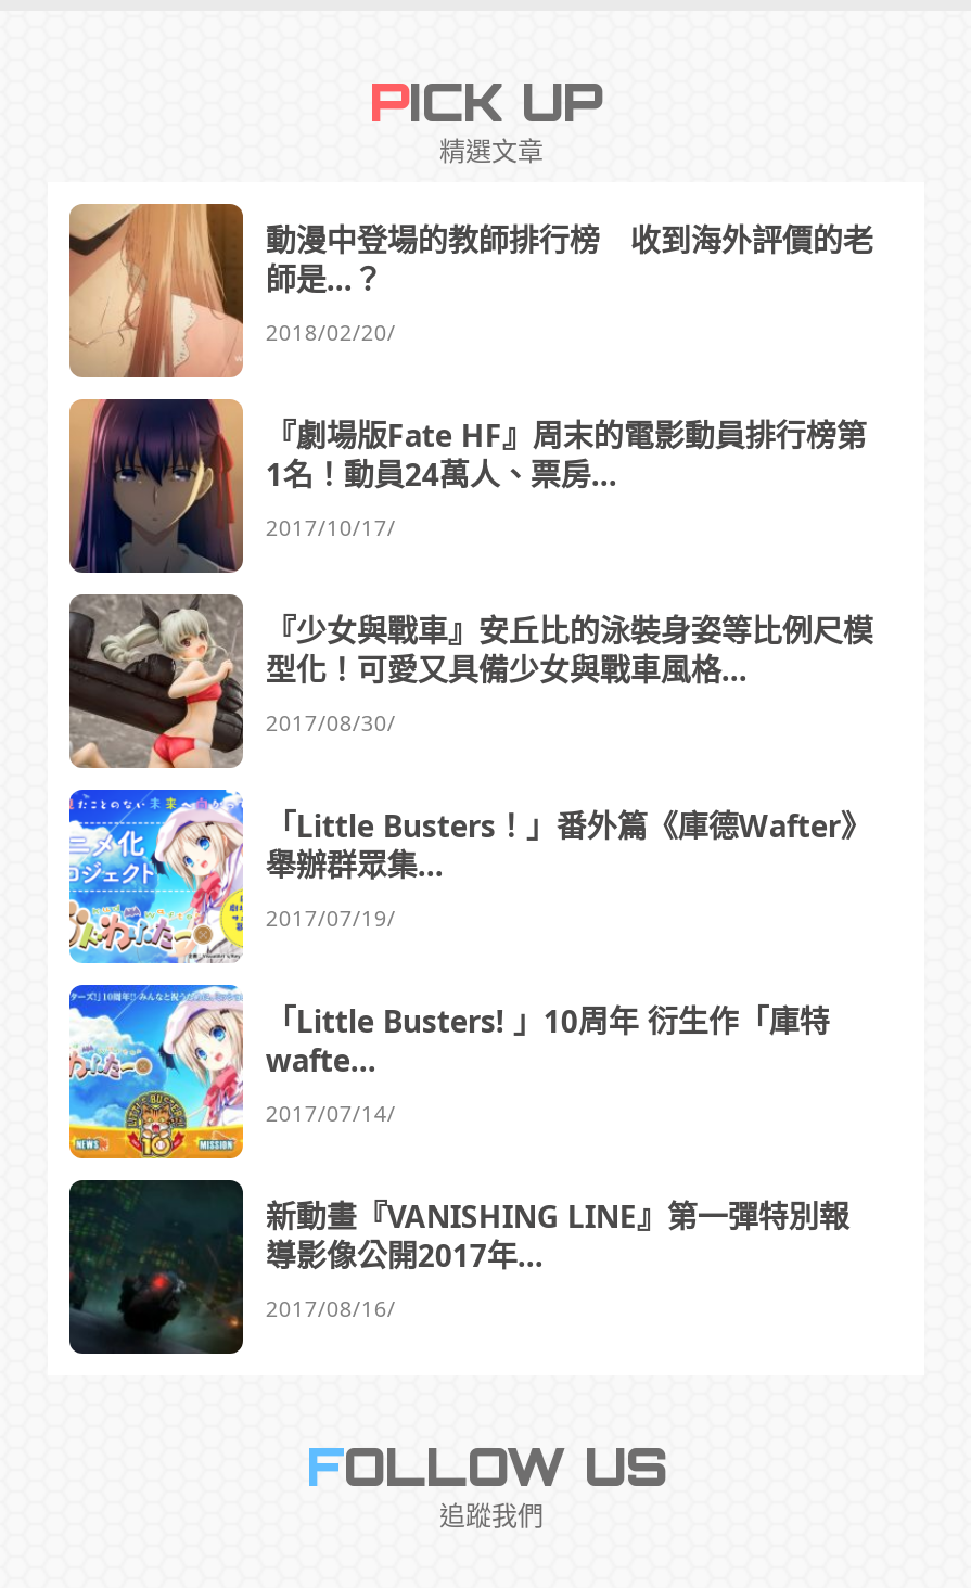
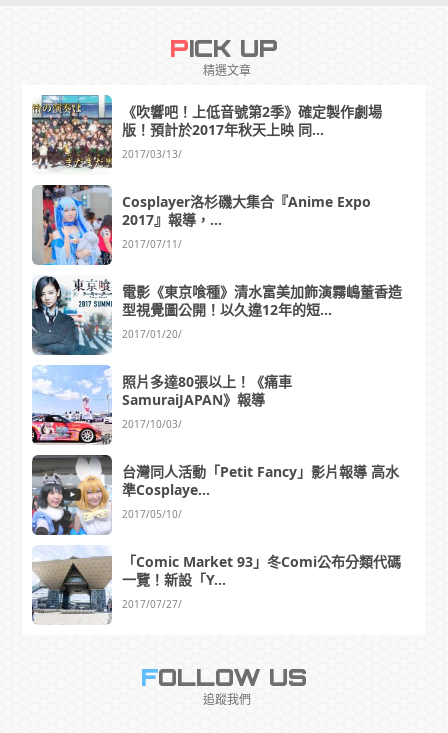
[67,202,873,380] [image] | 動漫中登場的教師排行榜 收到海外評價的老 | 師是…？ | 2018/02/20/ -> [31,94,382,175] [image] | 《吹響吧！上低音號第2季》確定製作劇場 | 版！預計於2017年秋天上映 同... | 2017/03/13/
[69,397,867,575] [image] | 『劇場版Fate HF』周末的電影動員排行榜第 | 1名！動員24萬人、票房... | 2017/10/17/ -> [32,184,371,266] [image] | Cosplayer洛杉磯大集合『Anime Expo | 2017』報導，... | 2017/07/11/
[67,592,873,770] [image] | 『少女與戰車』安丘比的泳裝身姿等比例尺模 | 型化！可愛又具備少女與戰車風格... | 2017/08/30/ -> [31,275,402,356] [image] | 電影《東京喰種》清水富美加飾演霧嶋董香造 | 型視覺圖公開！以久違12年的短... | 2017/01/20/
[67,787,871,965] [image] | 「Little Busters！」番外篇《庫德Wafter》 | 舉辦群眾集... | 2017/07/19/ -> [31,365,292,445] [image] | 照片多達80張以上！《痛車 | SamuraiJAPAN》報導 | 2017/10/03/
[67,983,830,1161] [image] | 「Little Busters! 」10周年 衍生作「庫特 | wafte... | 2017/07/14/ -> [31,454,399,536] [image] | 台灣同人活動「Petit Fancy」影片報導 高水 | 準Cosplaye... | 2017/05/10/
[67,1178,849,1356] [image] | 新動畫『VANISHING LINE』第一彈特別報 | 導影像公開2017年... | 2017/08/16/ -> [31,545,401,625] [image] | 「Comic Market 93」冬Comi公布分類代碼 | 一覽！新設「Y... | 2017/07/27/

